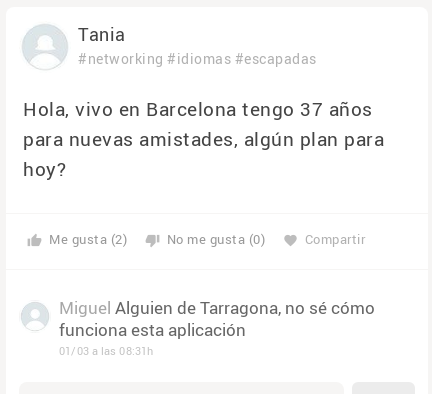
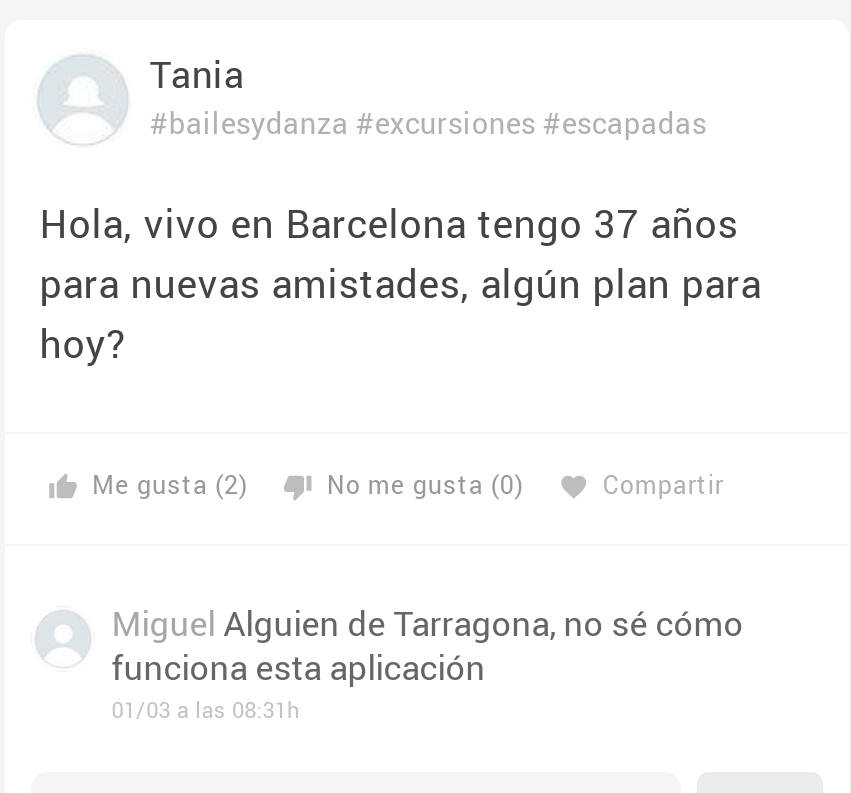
[78,49,317,68] #networking #idiomas #escapadas -> [150,104,707,142] #bailesydanza #excursiones #escapadas

